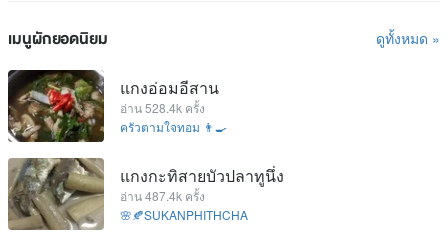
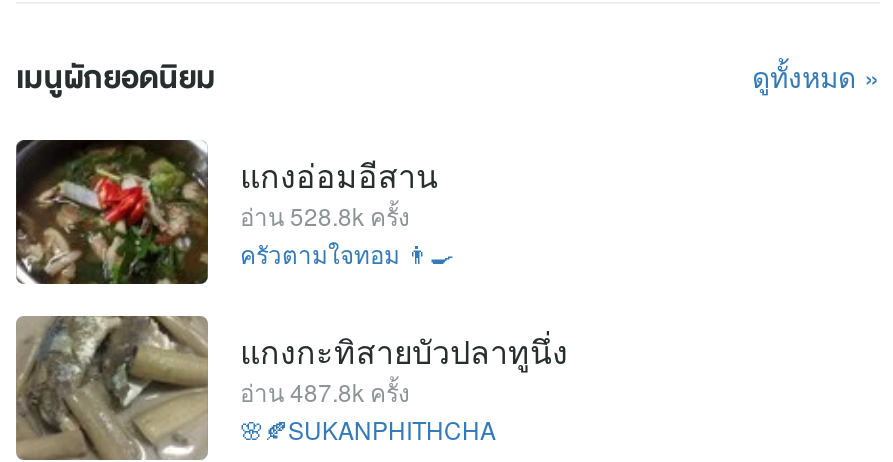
[120,99,205,116] อ่าน 528.4k ครั้ง -> [240,197,410,231] อ่าน 528.8k ครั้ง
[120,187,205,204] อ่าน 487.4k ครั้ง -> [240,373,410,407] อ่าน 487.8k ครั้ง

